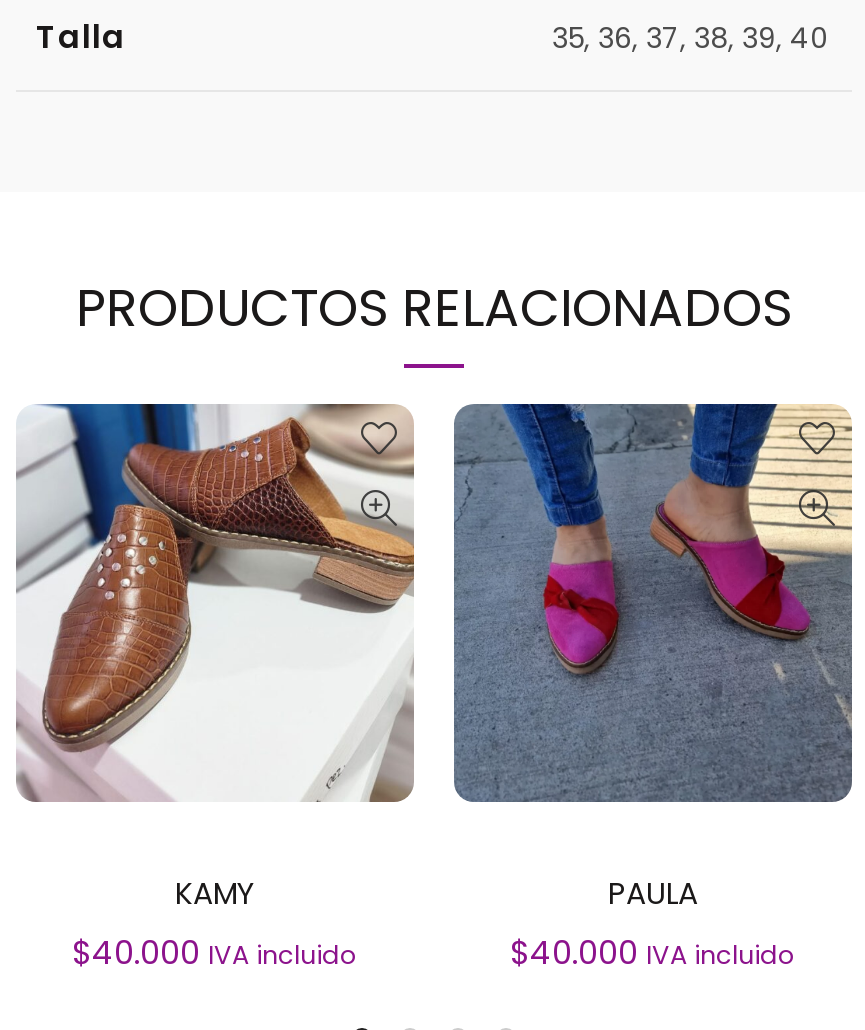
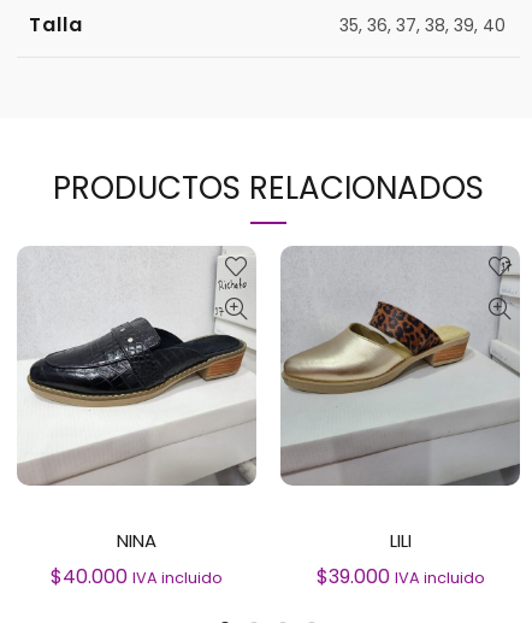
[16,402,416,914] [image] | KAMY -> [18,246,256,553] [image] | NINA
[454,404,852,976] [image] | PAULA | $40.000 IVA incluido -> [280,246,520,590] [image] | LILI | $39.000 IVA incluido

